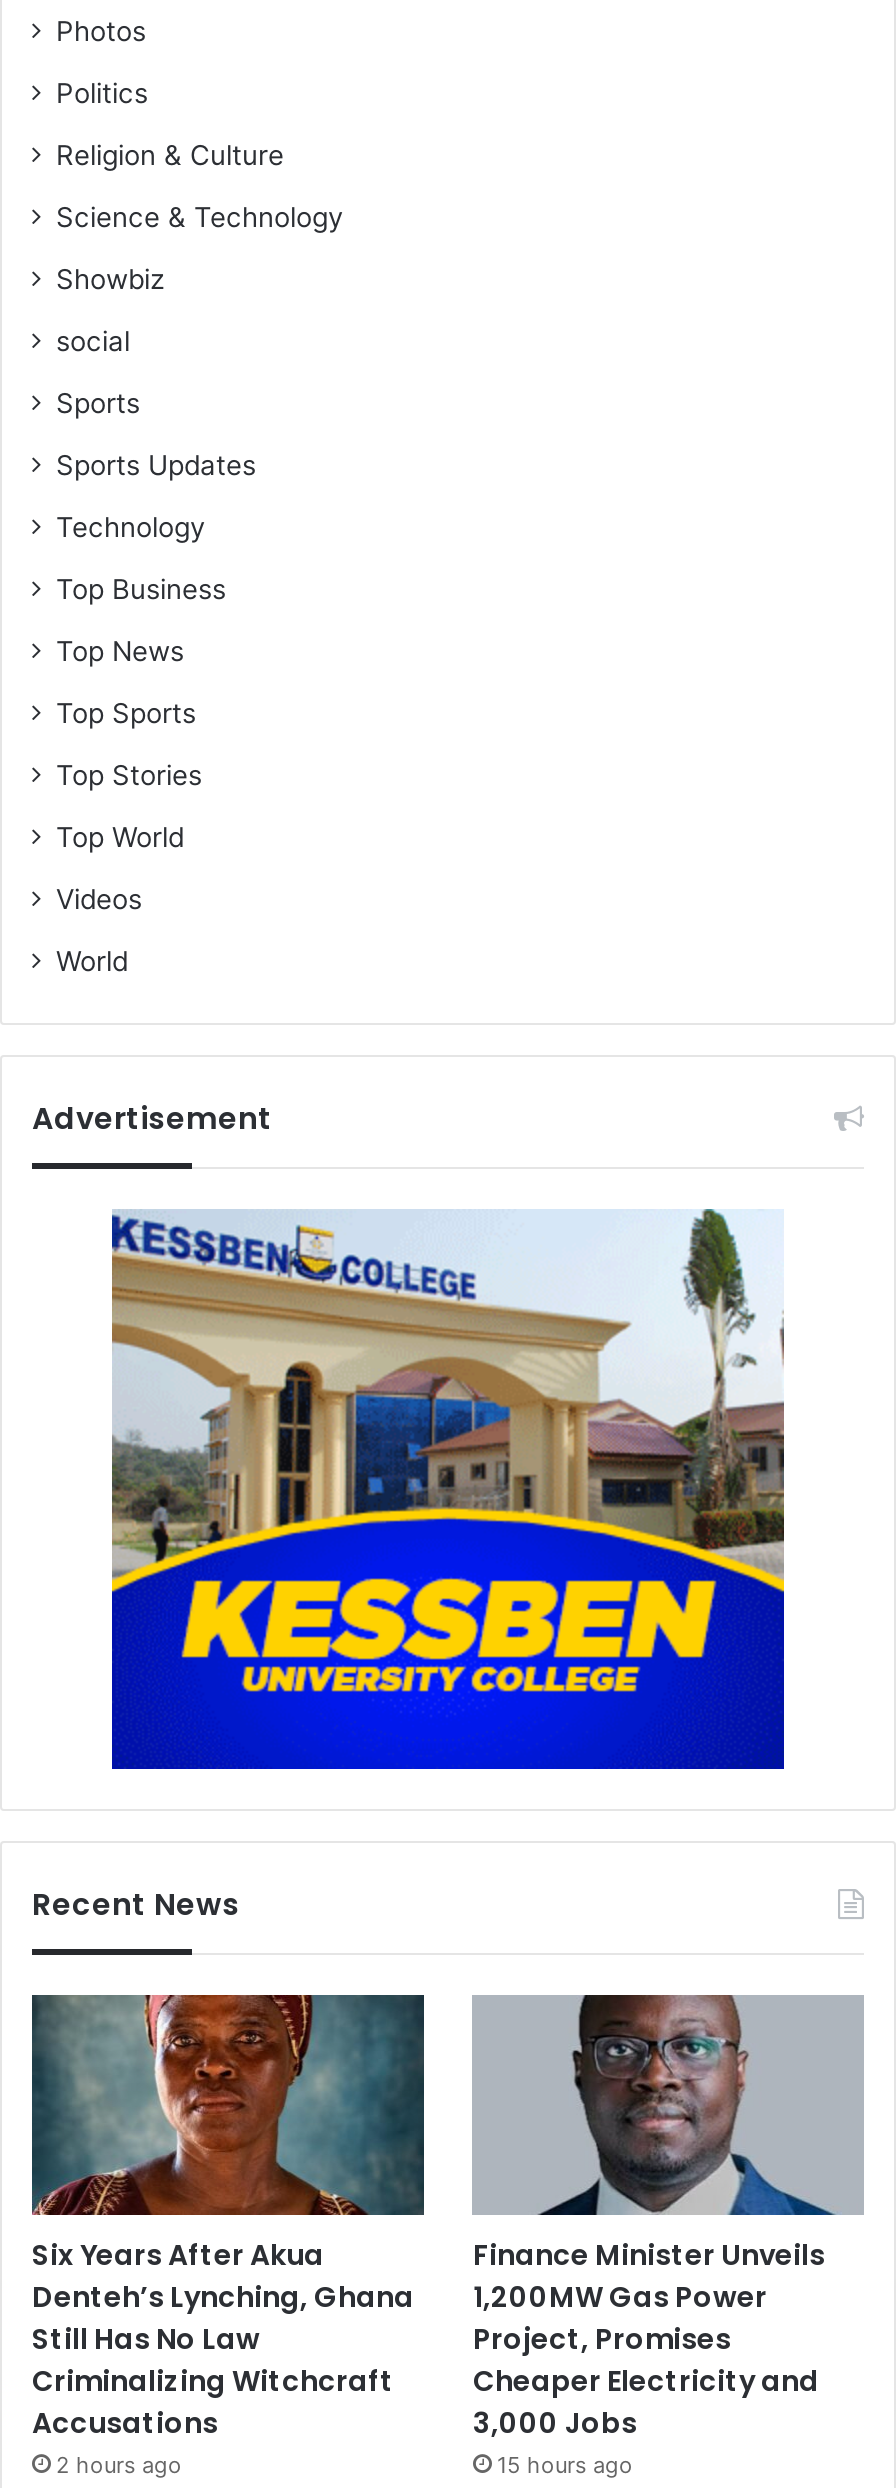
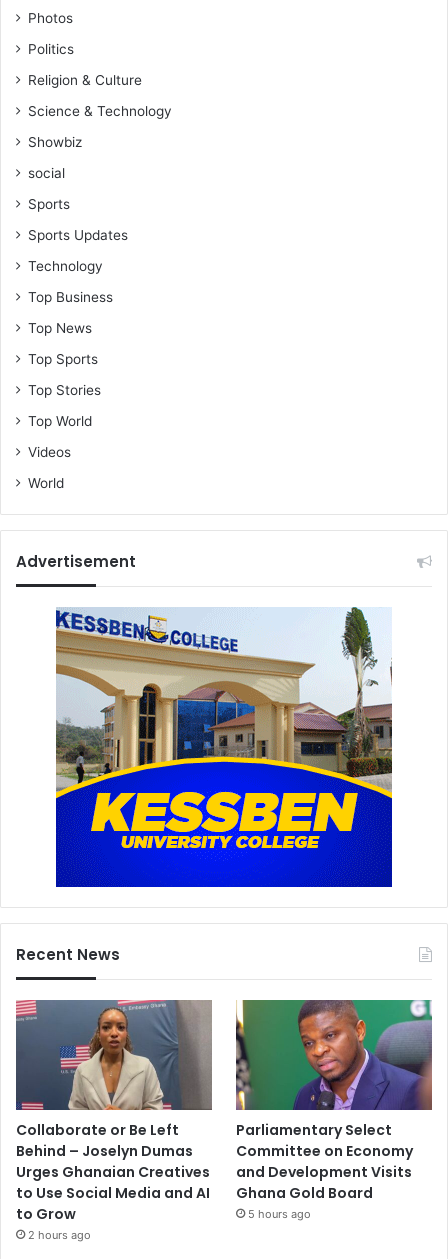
[30,1993,426,2444] [image] | Six Years After Akua | Denteh’s Lynching, Ghana | Still Has No Law | Criminalizing Witchcraft | Accusations -> [15,999,212,1224] [image] | Collaborate or Be Left | Behind – Joselyn Dumas | Urges Ghanaian Creatives | to Use Social Media and AI | to Grow
[472,1993,864,2480] [image] | Finance Minister Unveils | 1,200MW Gas Power | Project, Promises | Cheaper Electricity and | 3,000 Jobs | 15 hours ago -> [236,999,432,1221] [image] | Parliamentary Select | Committee on Economy | and Development Visits | Ghana Gold Board | 5 hours ago

